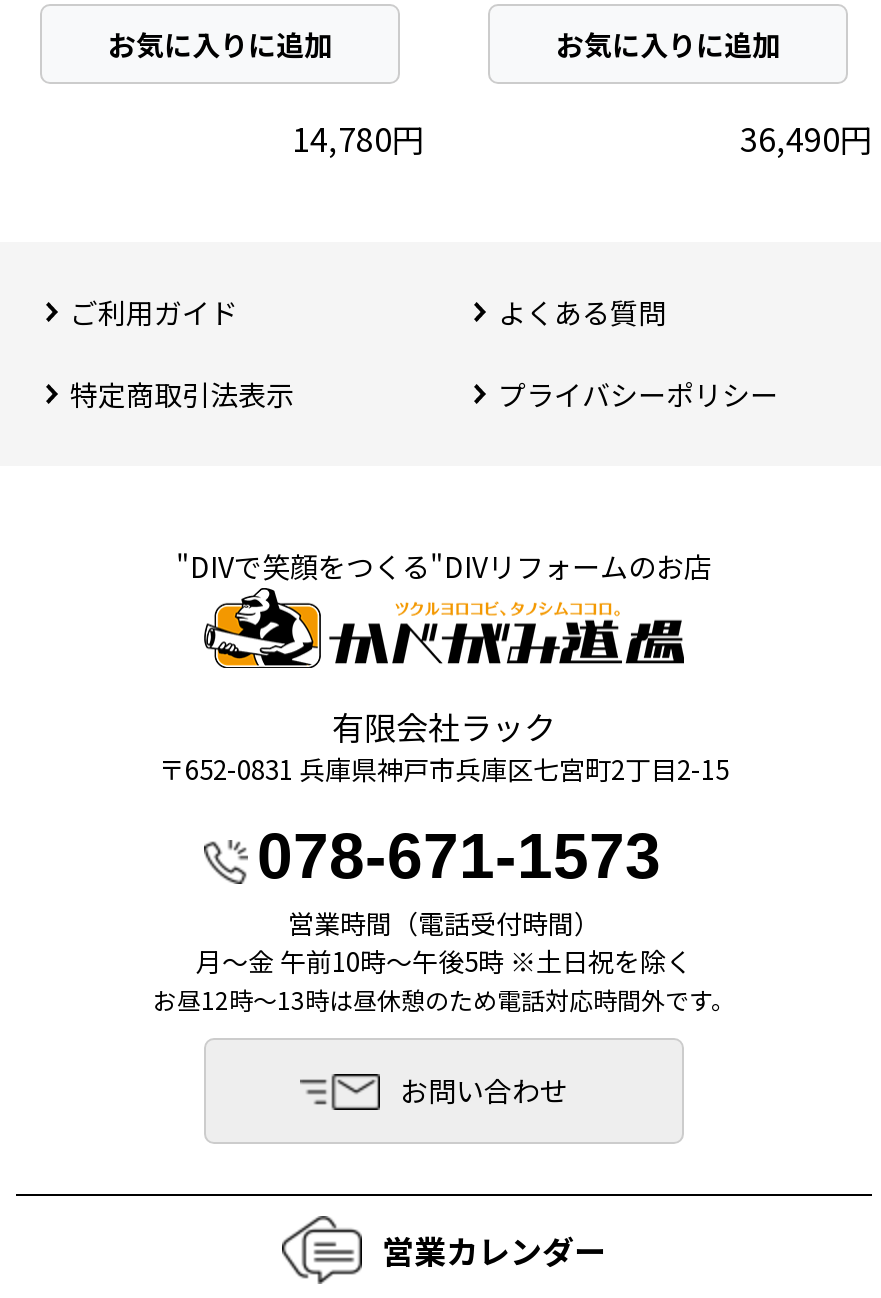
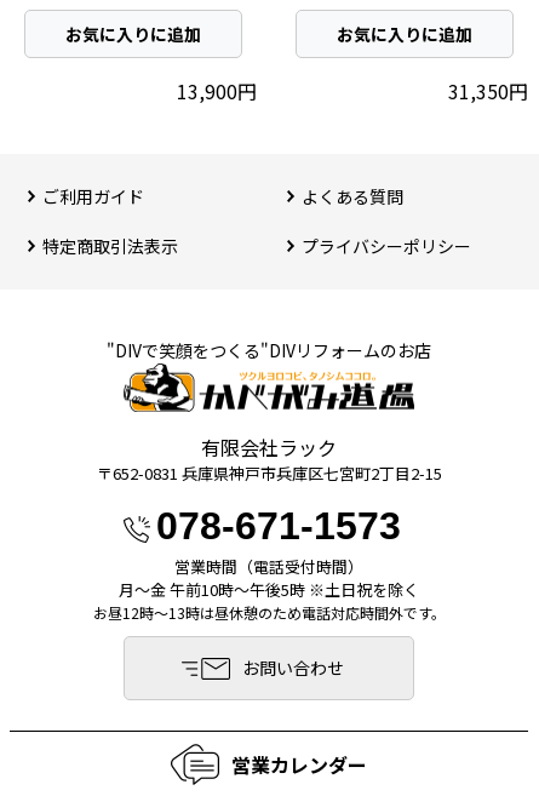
[292,113,424,161] 14,780円 -> [177,76,257,105] 13,900円
[740,113,872,161] 36,490円 -> [448,76,528,105] 31,350円

